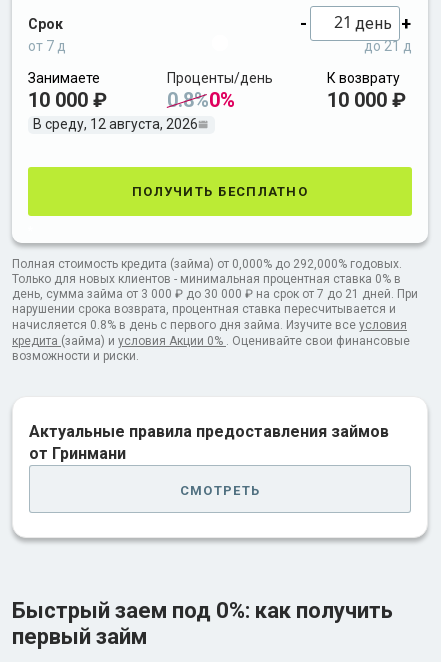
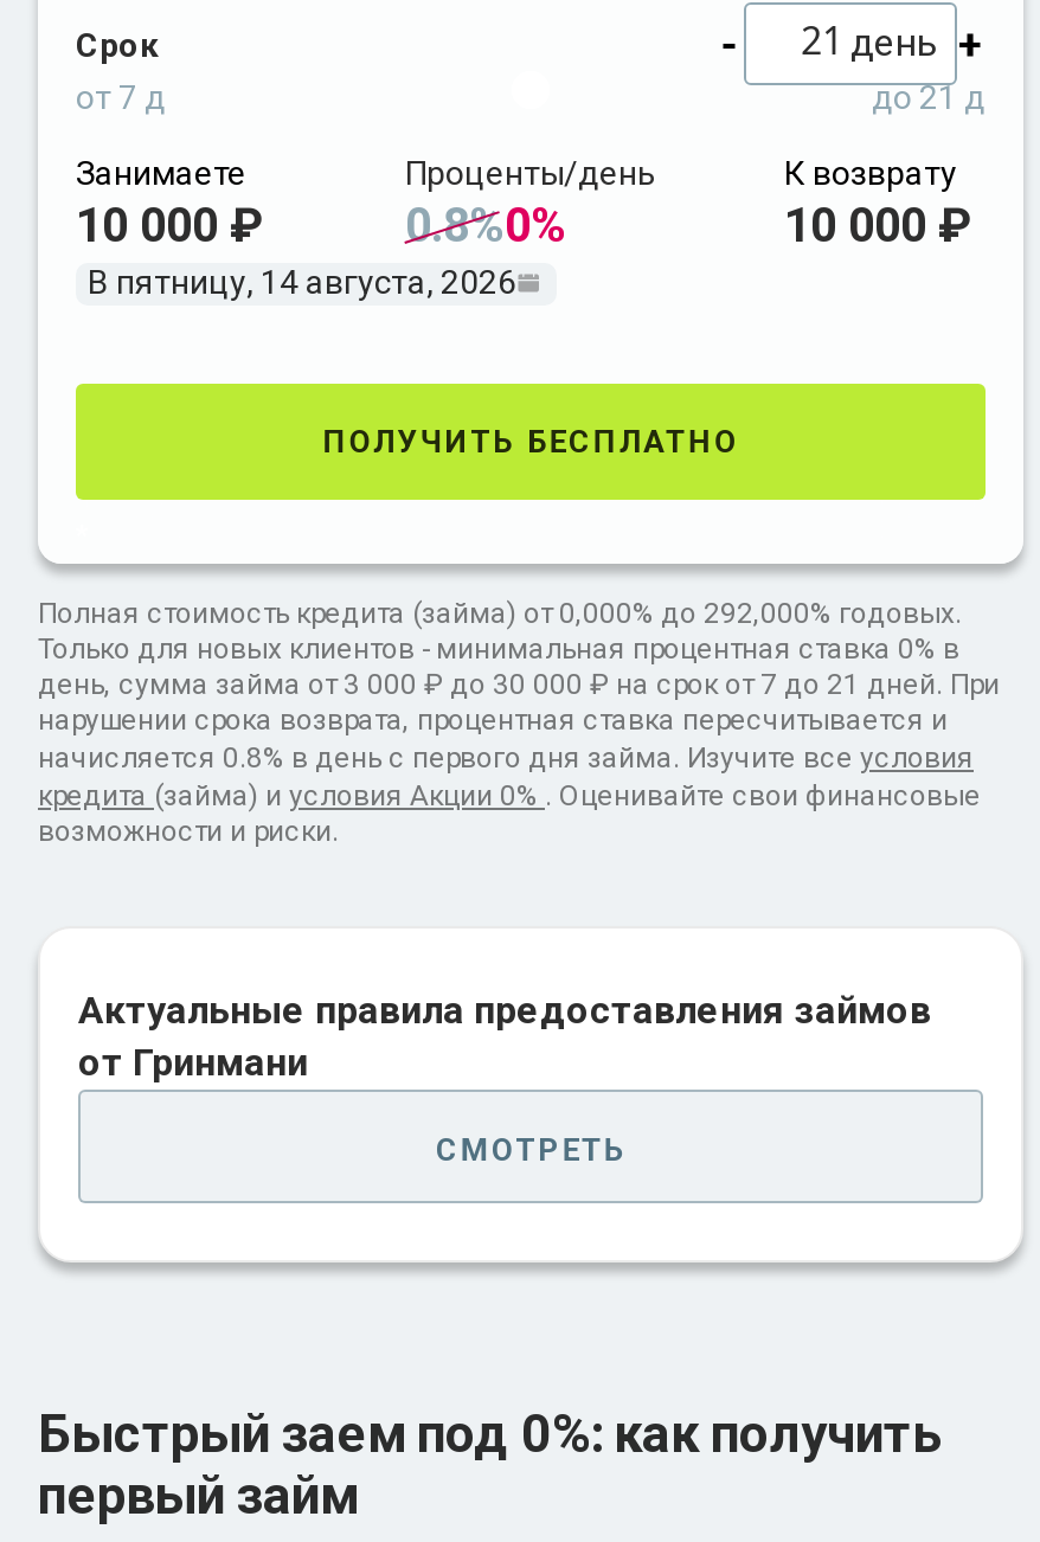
[33,116,198,132] В среду, 12 августа, 2026 -> [88,263,516,301] В пятницу, 14 августа, 2026

